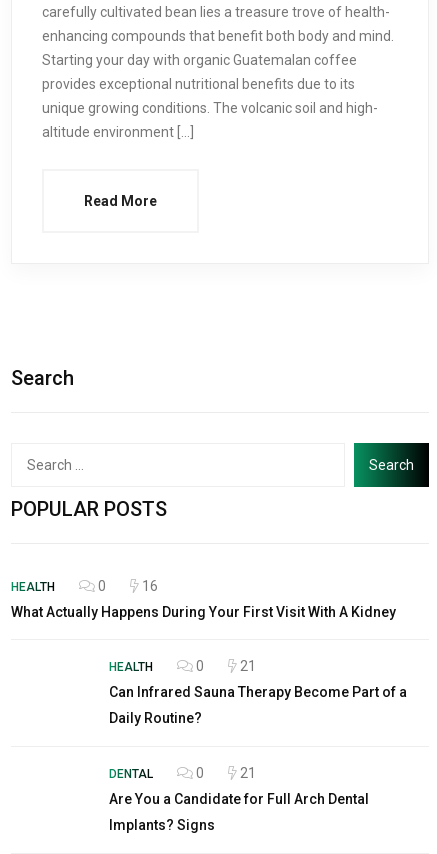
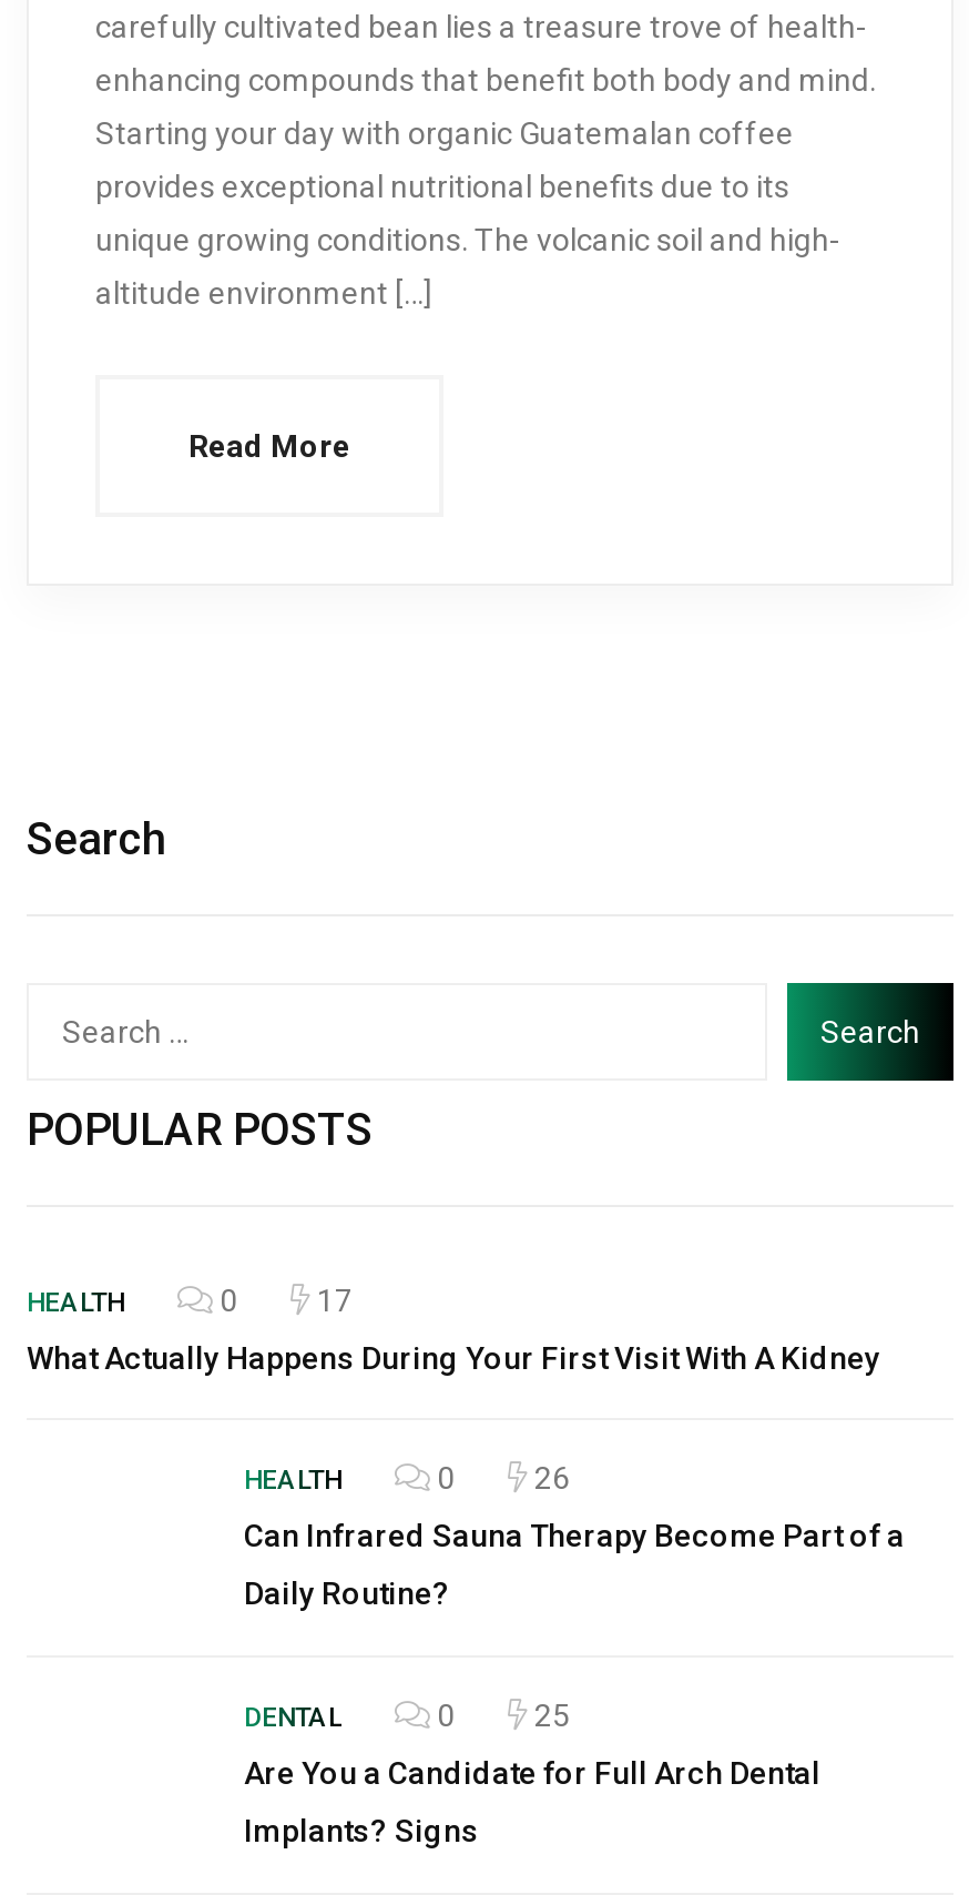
[139,578,158,594] 16 -> [310,1282,353,1318] 17
[237,658,256,674] 21 -> [528,1460,570,1495] 26
[237,765,256,781] 21 -> [528,1697,570,1733] 25

